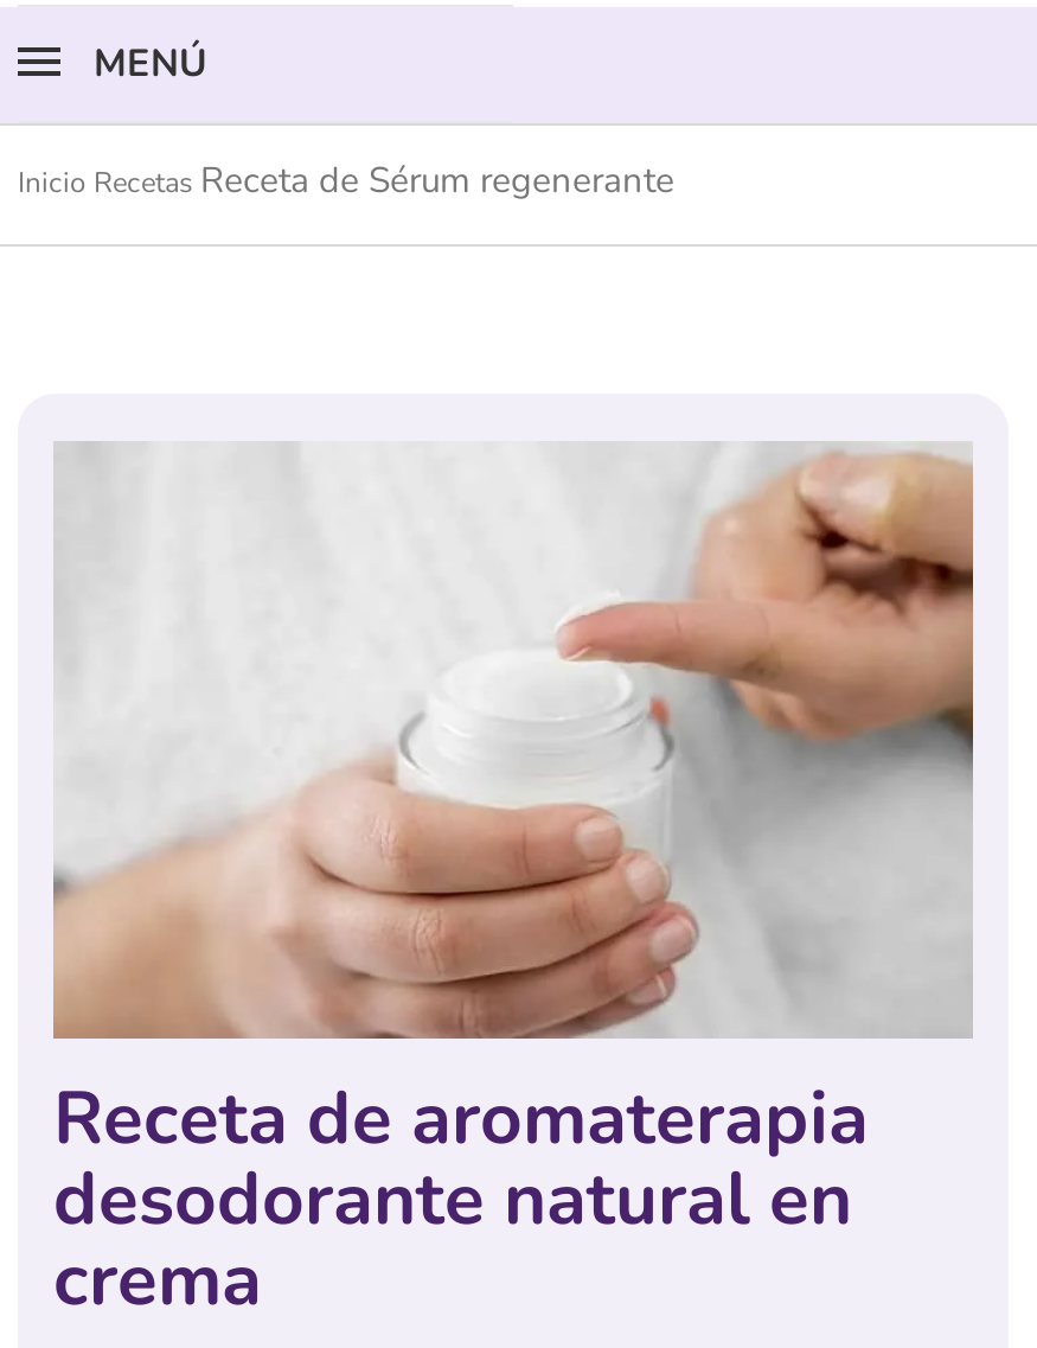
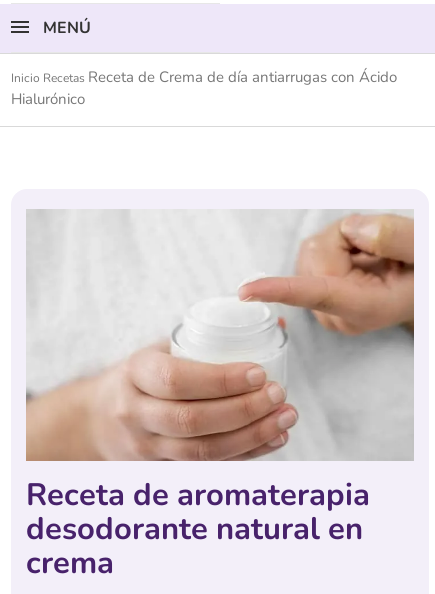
[18,155,674,203] Inicio Recetas Receta de Sérum regenerante -> [11,66,397,108] Inicio Recetas Receta de Crema de día antiarrugas con Ácido | Hialurónico

